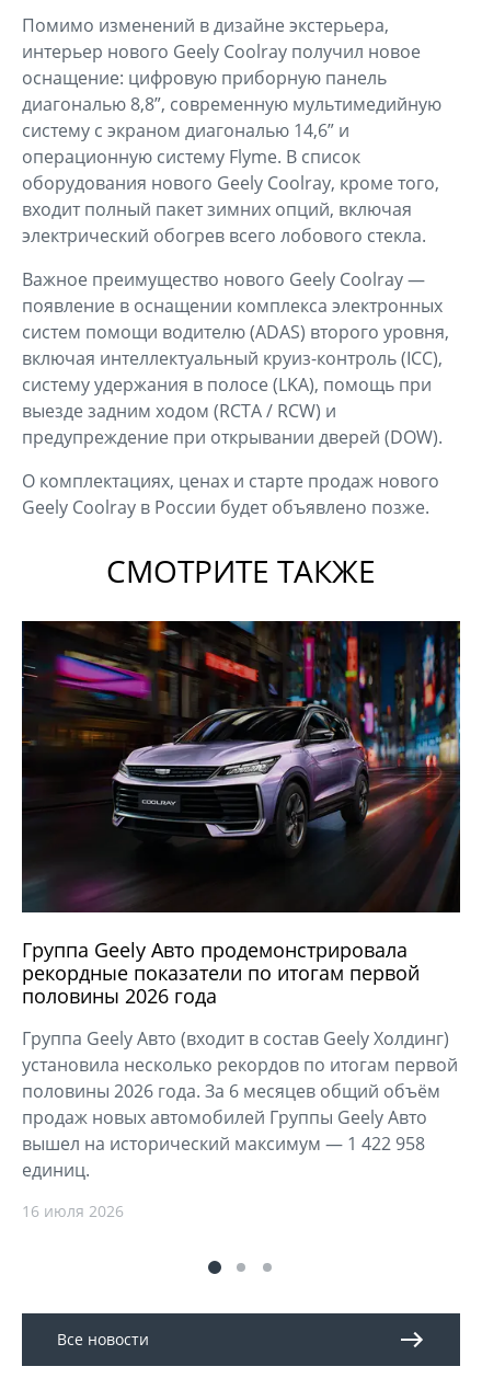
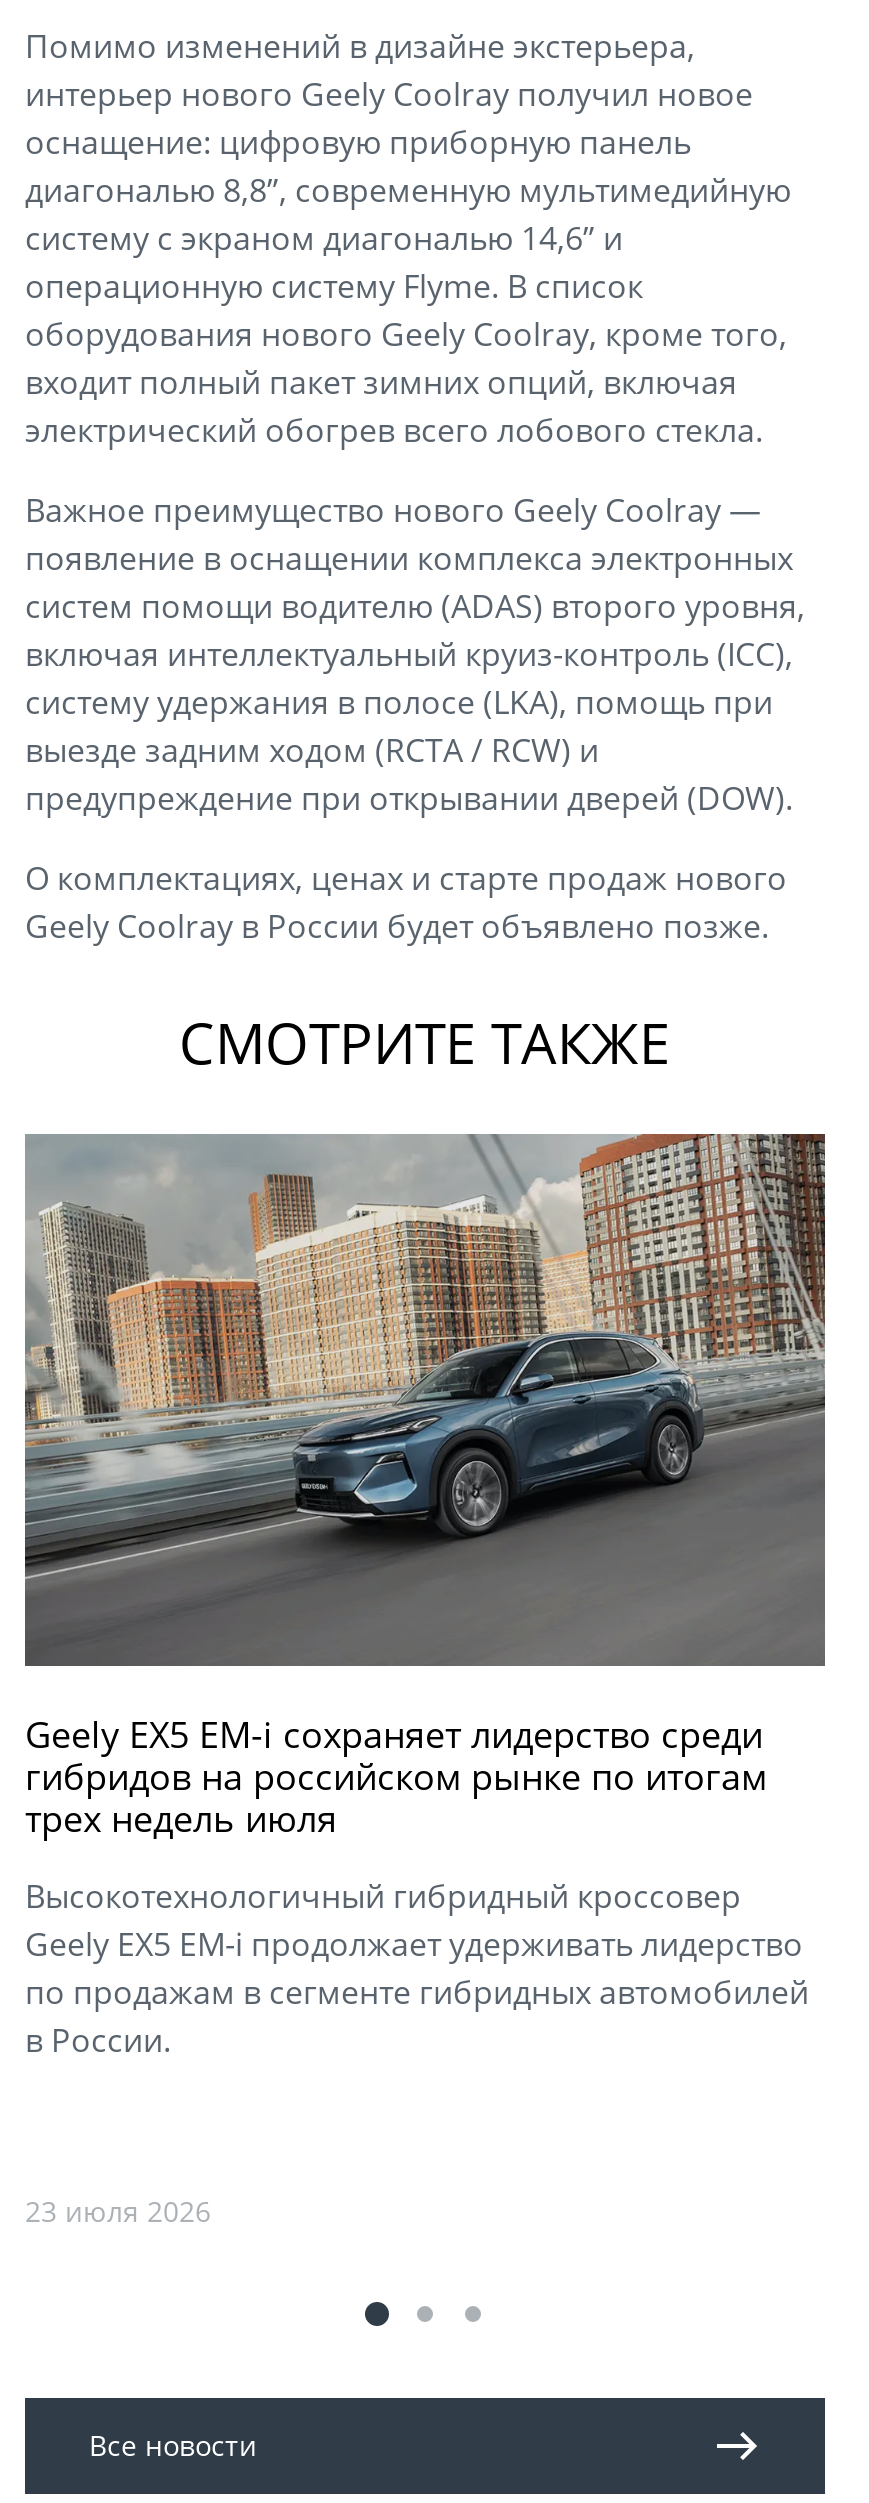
[21,620,461,1009] [image] | Группа Geely Авто продемонстрировала | рекордные показатели по итогам первой | половины 2026 года -> [23,1132,827,1843] [image] | Geely EX5 EM-i сохраняет лидерство среди | гибридов на российском рынке по итогам | трех недель июля
[22,1027,458,1182] Группа Geely Авто (входит в состав Geely Холдинг) | установила несколько рекордов по итогам первой | половины 2026 года. За 6 месяцев общий объём | продаж новых автомобилей Группы Geely Авто | вышел на исторический максимум — 1 422 958 | единиц. -> [25,1875,809,2063] Высокотехнологичный гибридный кроссовер | Geely EX5 EM-i продолжает удерживать лидерство | по продажам в сегменте гибридных автомобилей | в России.
[22,1201,124,1222] 16 июля 2026 -> [25,2193,211,2231] 23 июля 2026

